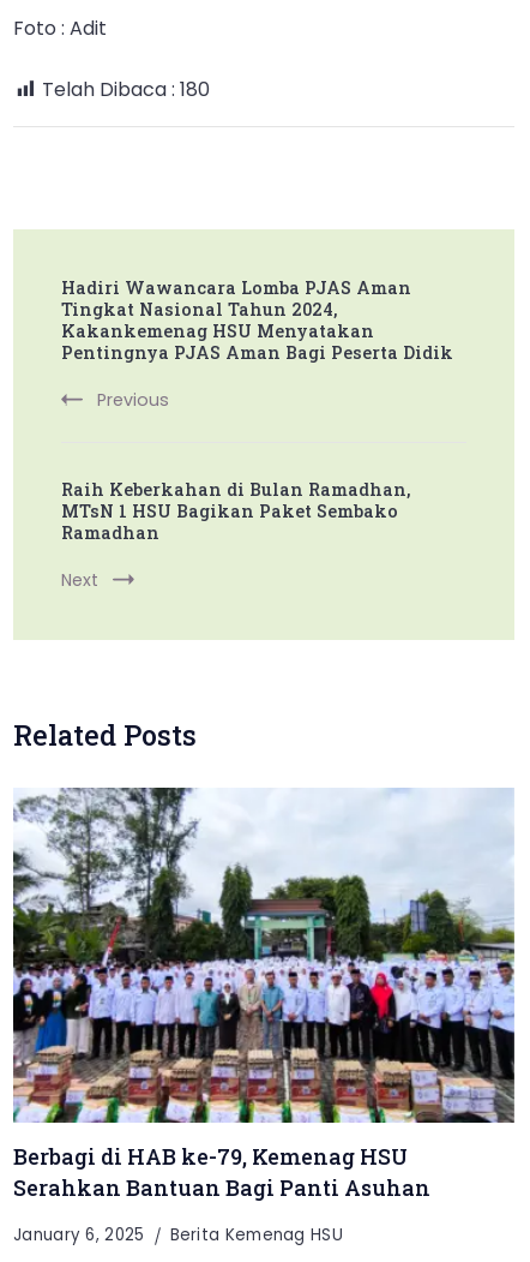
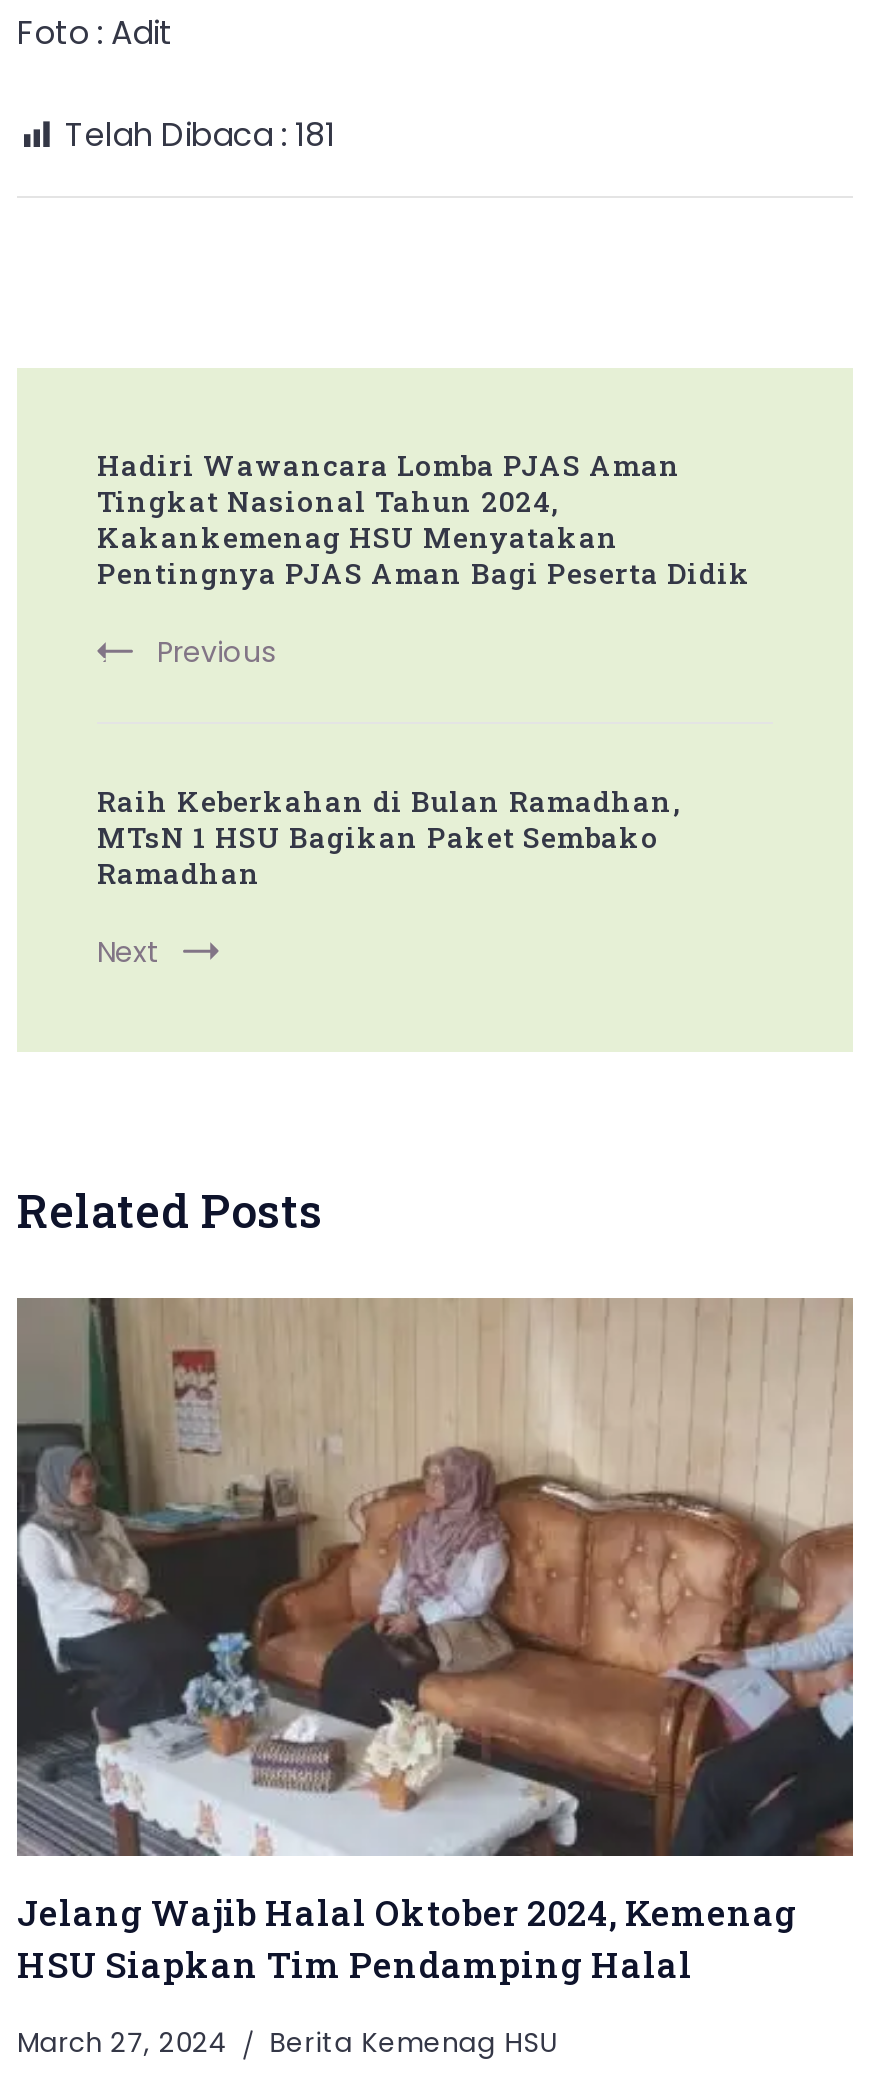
[42,76,210,103] Telah Dibaca : 180 -> [65,112,335,158] Telah Dibaca : 181
[12,786,516,1202] [image] | Berbagi di HAB ke-79, Kemenag HSU | Serahkan Bantuan Bagi Panti Asuhan -> [15,1296,855,1988] [image] | Jelang Wajib Halal Oktober 2024, Kemenag | HSU Siapkan Tim Pendamping Halal
[13,1223,343,1246] January 6, 2025 Berita Kemenag HSU -> [17,2024,558,2062] March 27, 2024 Berita Kemenag HSU

